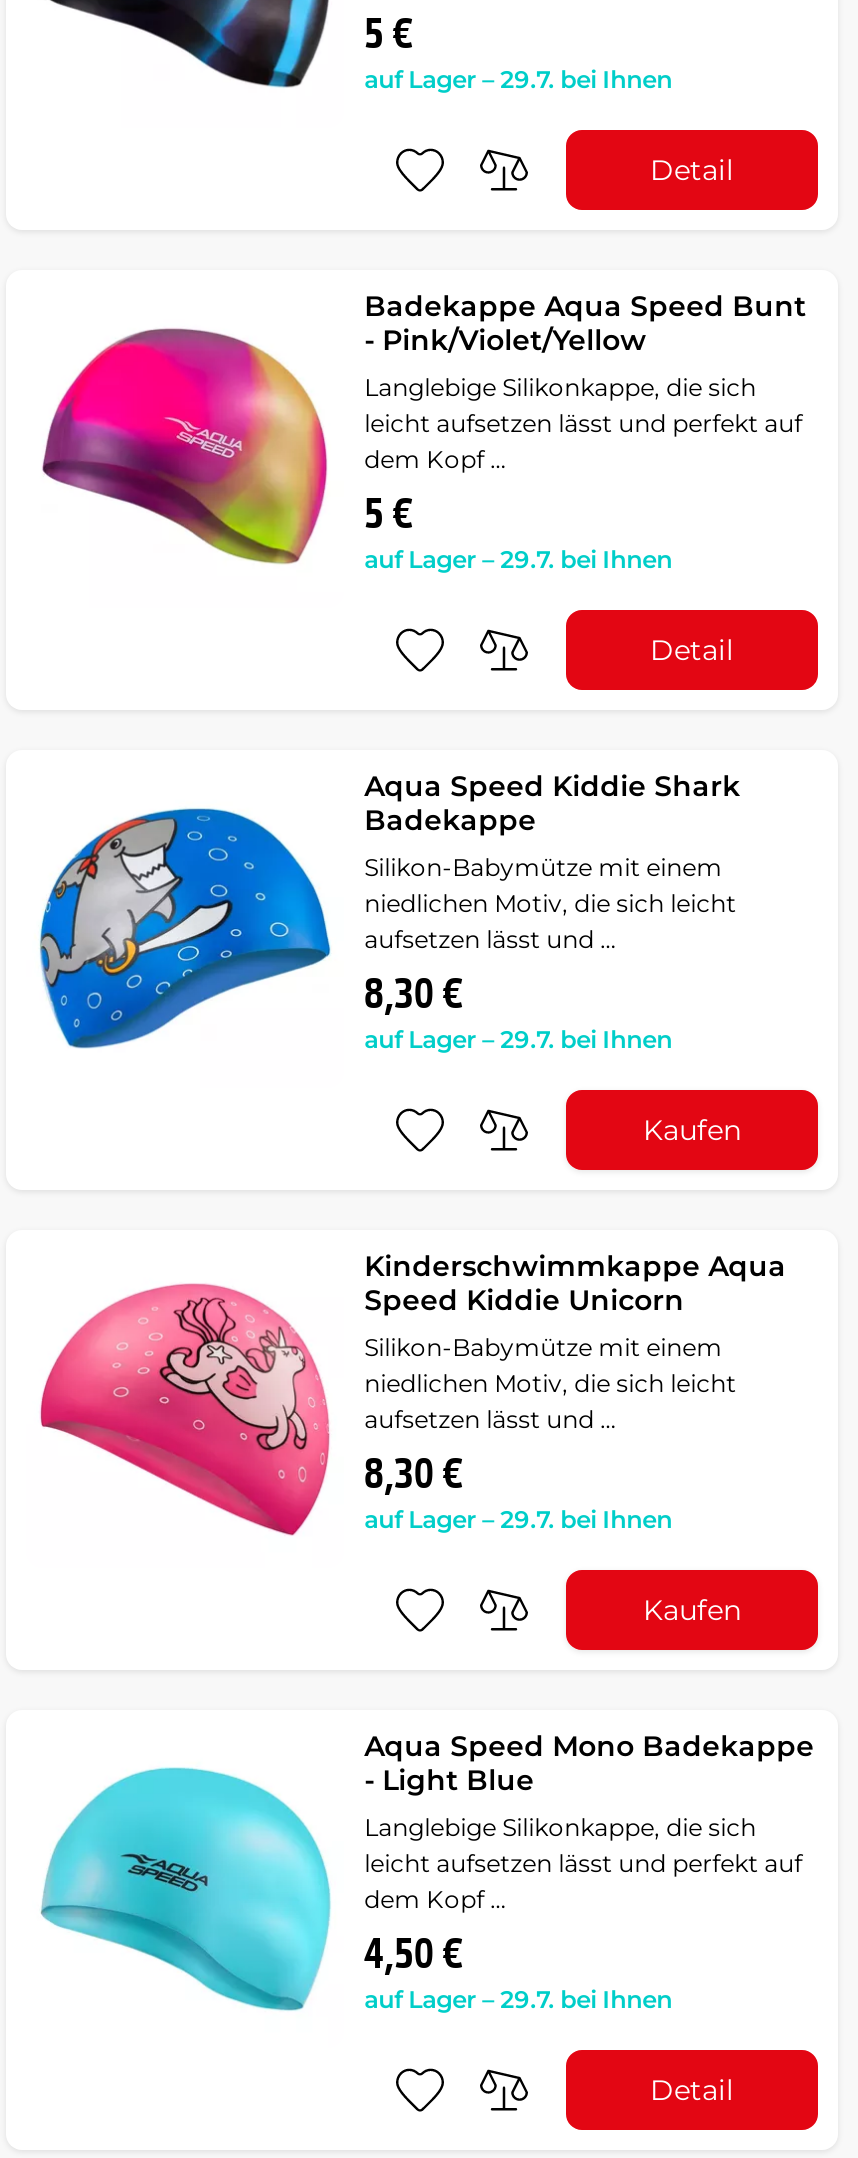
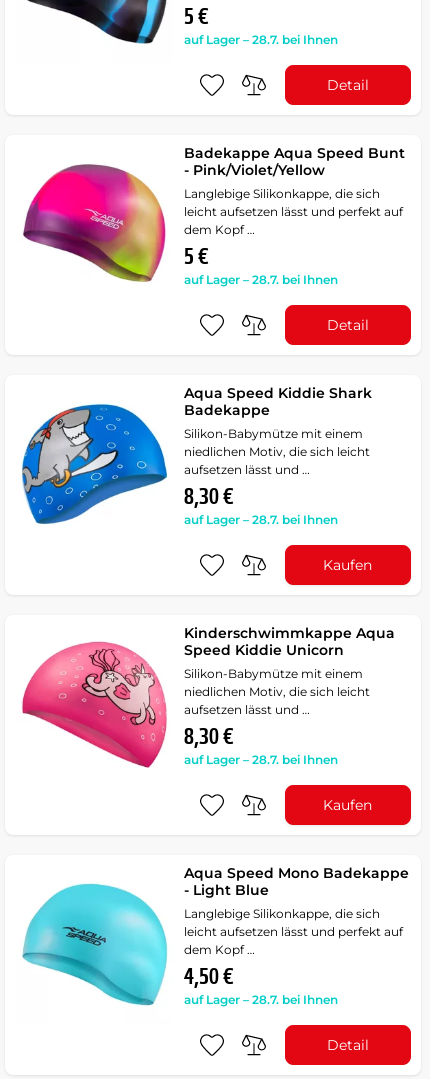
[364,64,672,94] auf Lager – 29.7. bei Ihnen -> [184,32,338,47] auf Lager – 28.7. bei Ihnen
[364,544,672,574] auf Lager – 29.7. bei Ihnen -> [184,272,338,287] auf Lager – 28.7. bei Ihnen
[364,1024,672,1054] auf Lager – 29.7. bei Ihnen -> [184,512,338,527] auf Lager – 28.7. bei Ihnen
[364,1504,672,1534] auf Lager – 29.7. bei Ihnen -> [184,752,338,767] auf Lager – 28.7. bei Ihnen
[364,1984,672,2014] auf Lager – 29.7. bei Ihnen -> [184,992,338,1007] auf Lager – 28.7. bei Ihnen

